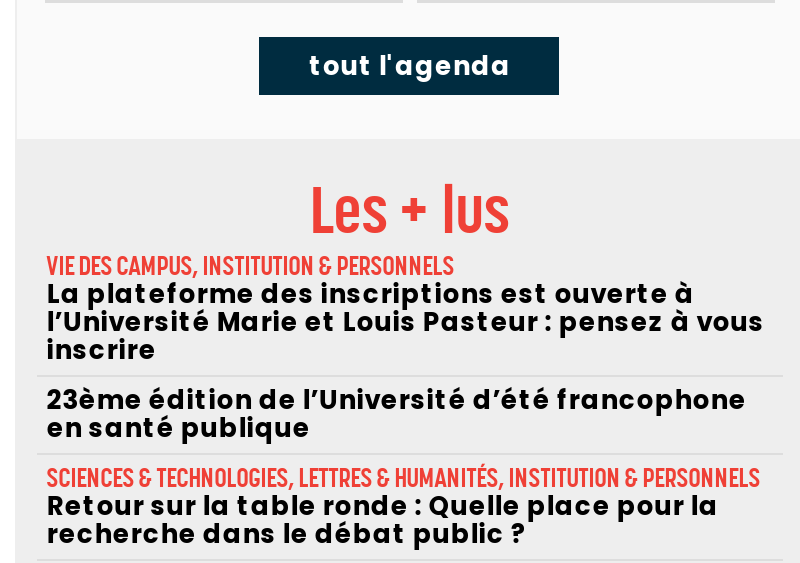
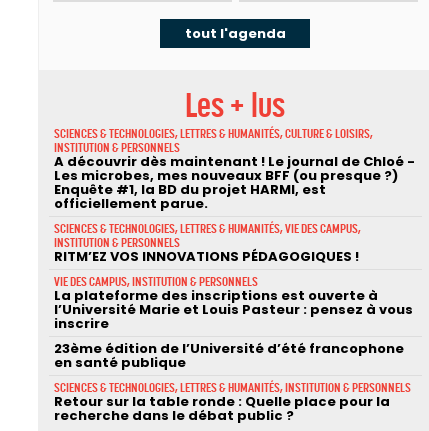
none -> [54,126,415,266] SCIENCES & TECHNOLOGIES, LETTRES & HUMANITÉS, CULTURE & LOISIRS, | INSTITUTION & PERSONNELS | A découvrir dès maintenant ! Le journal de Chloé - | Les microbes, mes nouveaux BFF (ou presque ?) | Enquête #1, la BD du projet HARMI, est | officiellement parue. | SCIENCES & TECHNOLOGIES, LETTRES & HUMANITÉS, VIE DES CAMPUS, | INSTITUTION & PERSONNELS | RITM’EZ VOS INNOVATIONS PÉDAGOGIQUES !

